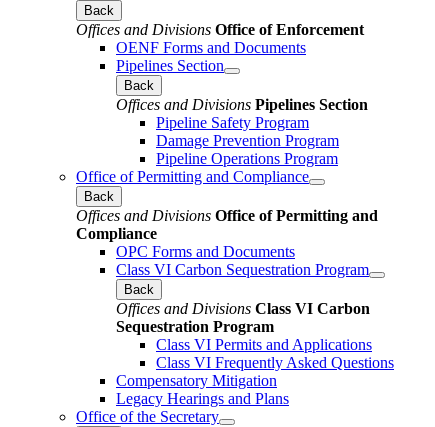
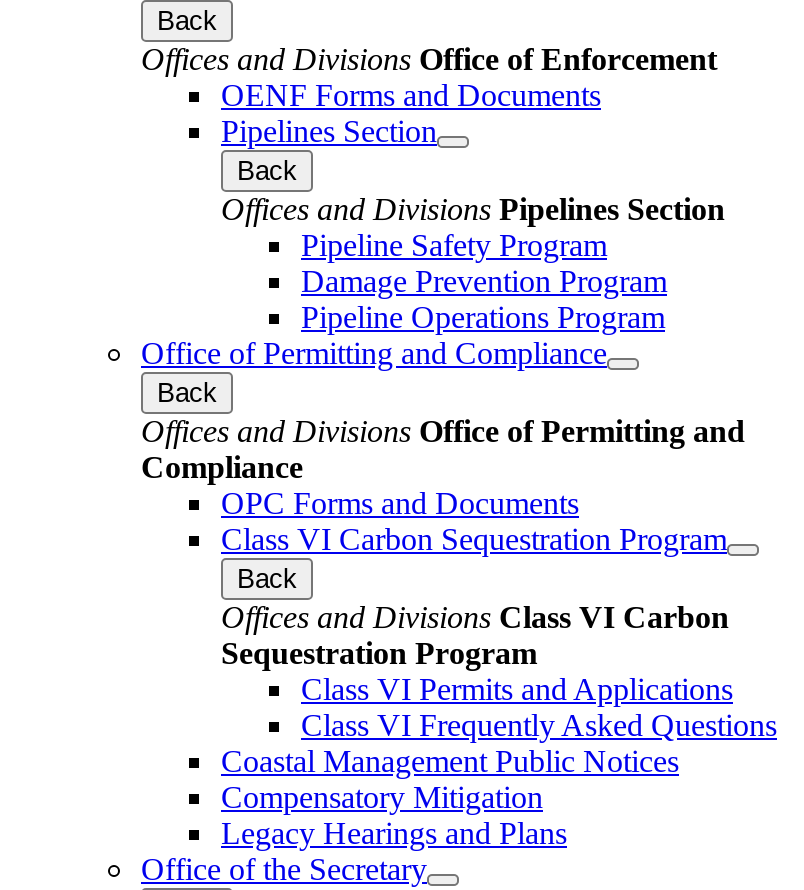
none -> [221,743,679,777] Coastal Management Public Notices

